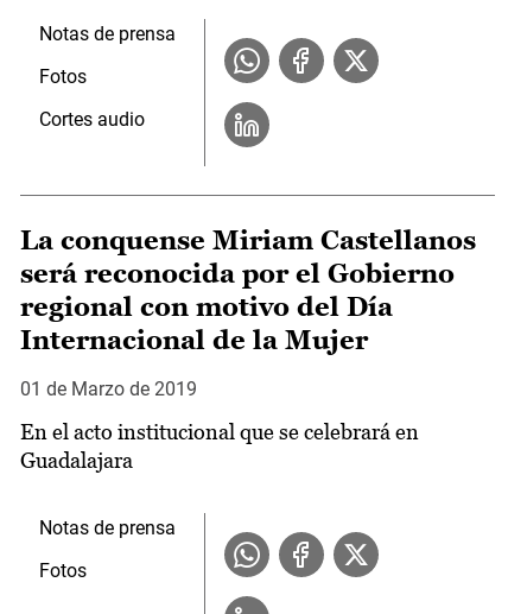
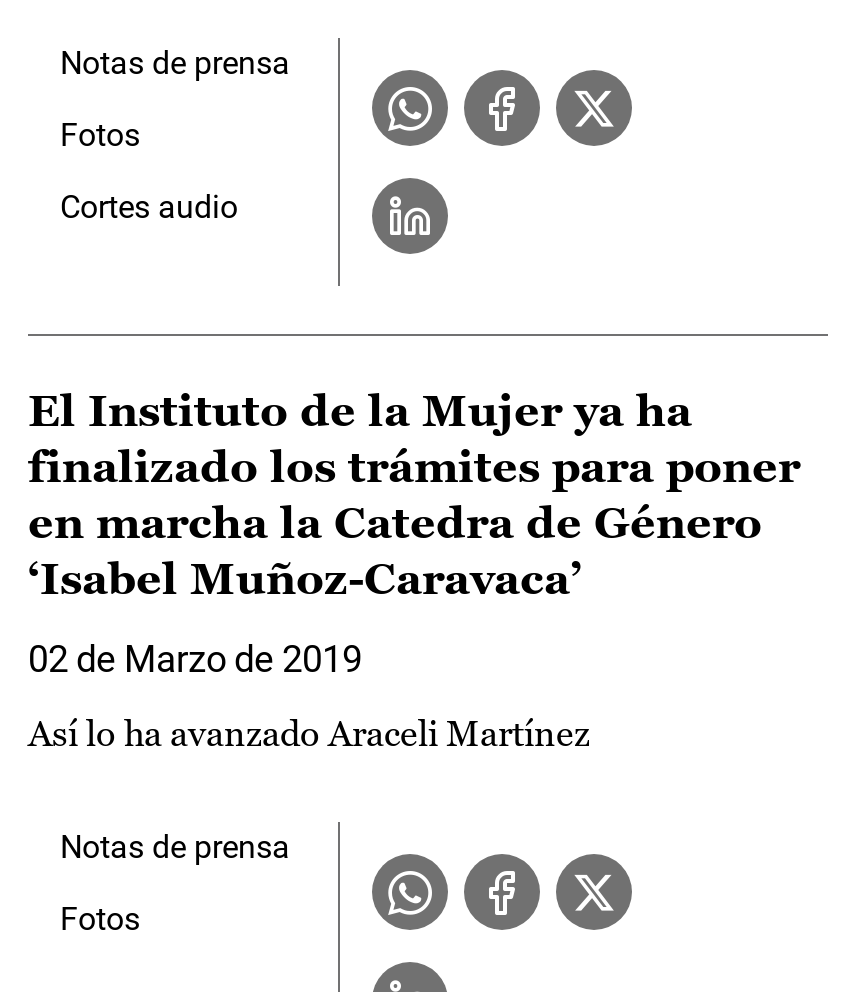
[20,226,476,355] La conquense Miriam Castellanos | será reconocida por el Gobierno | regional con motivo del Día | Internacional de la Mujer -> [28,386,800,604] El Instituto de la Mujer ya ha | finalizado los trámites para poner | en marcha la Catedra de Género | ‘Isabel Muñoz-Caravaca’
[20,378,197,400] 01 de Marzo de 2019 -> [28,638,362,680] 02 de Marzo de 2019
[20,419,419,473] En el acto institucional que se celebrará en | Guadalajara -> [28,712,590,754] Así lo ha avanzado Araceli Martínez

